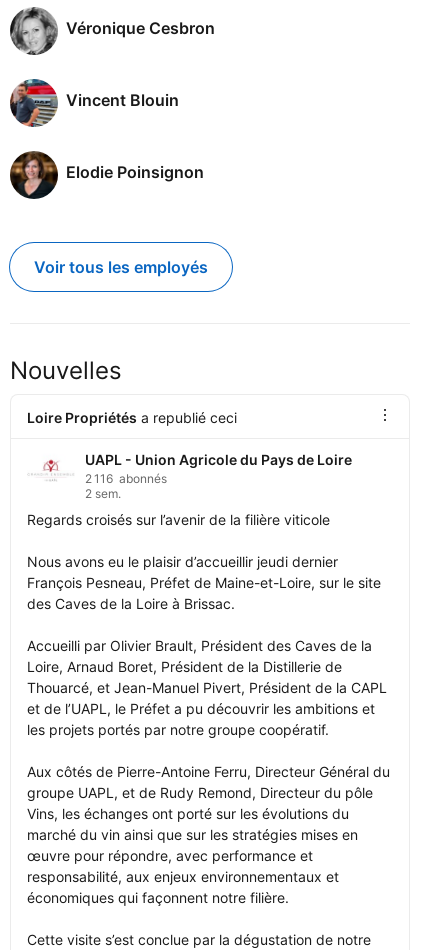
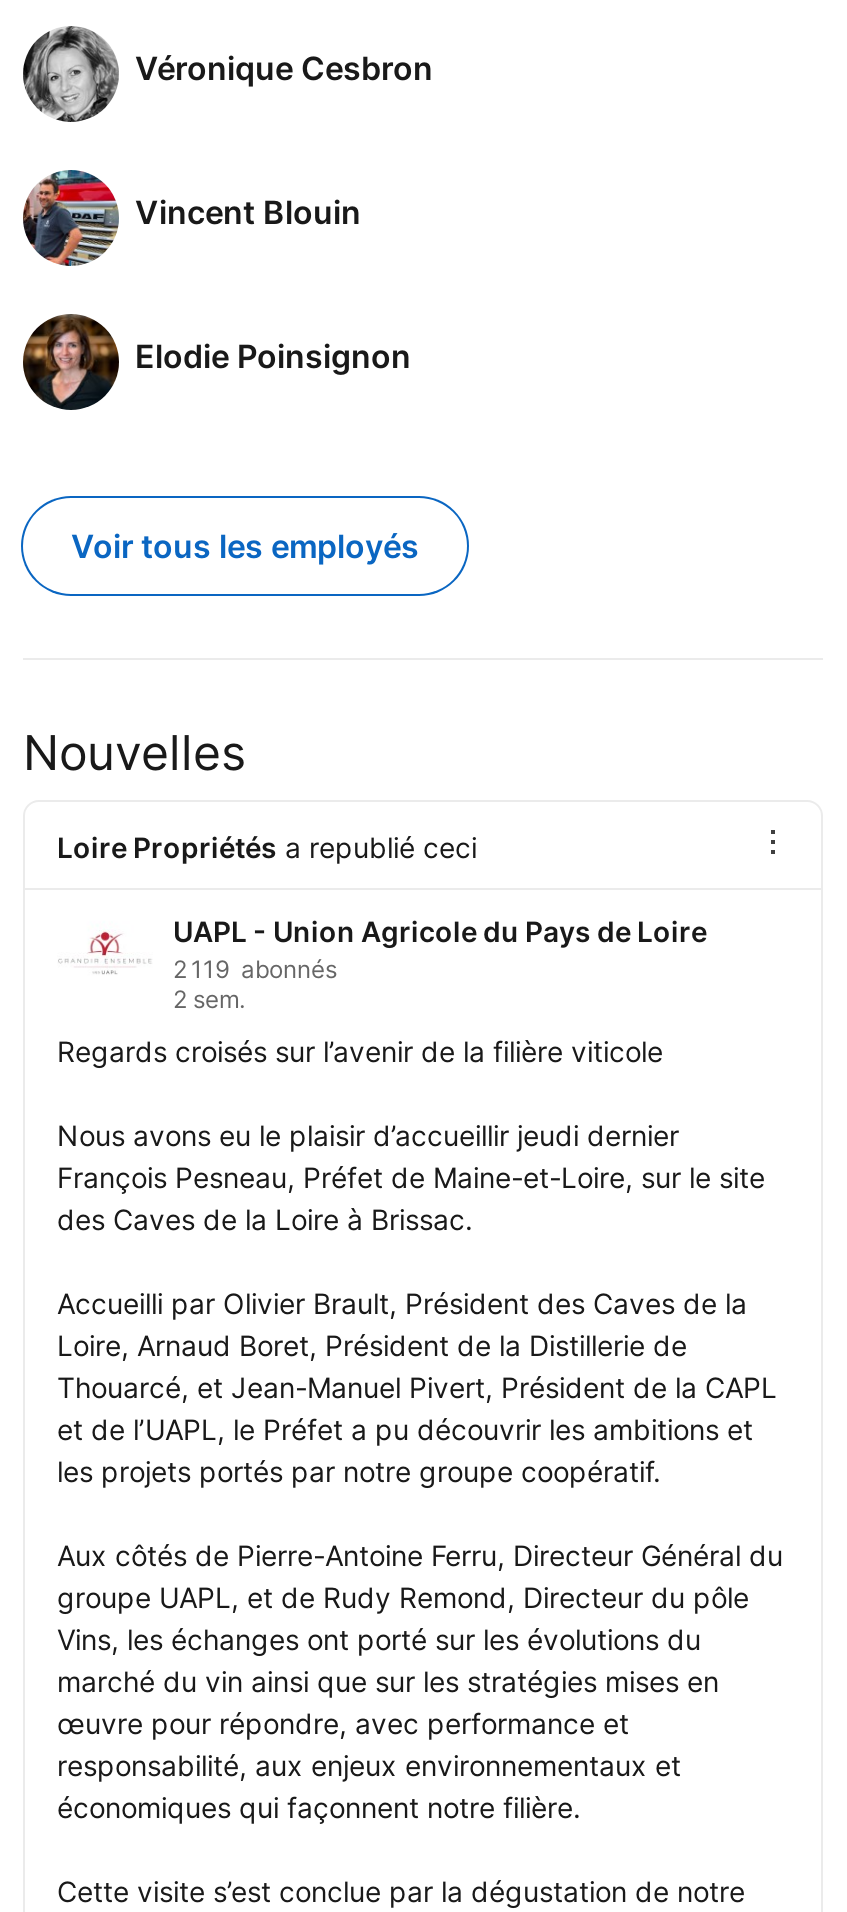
[85,471,167,486] 2 116 abonnés -> [173,953,337,983] 2 119 abonnés

